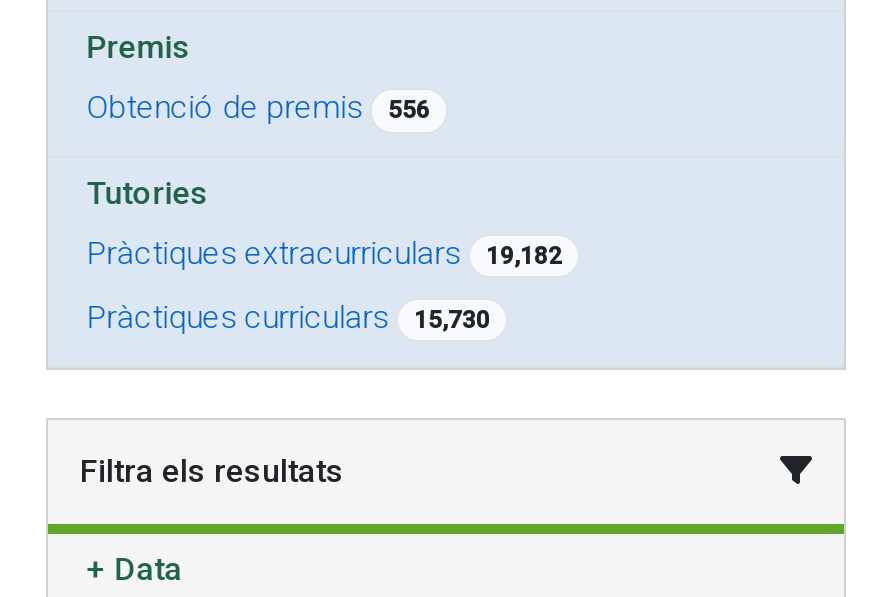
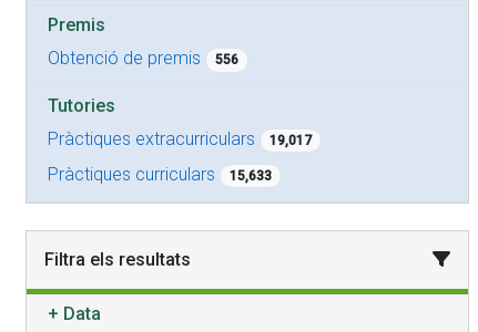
[86,234,562,272] Pràctiques extracurriculars 19,182 -> [48,128,312,149] Pràctiques extracurriculars 19,017
[86,298,490,336] Pràctiques curriculars 15,730 -> [48,164,272,185] Pràctiques curriculars 15,633

